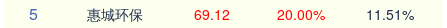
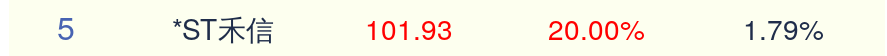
[87,4,229,24] 惠城环保 | 69.12 -> [172,8,453,48] *ST禾信 | 101.93
[365,4,413,24] 11.51% -> [743,8,823,48] 1.79%

